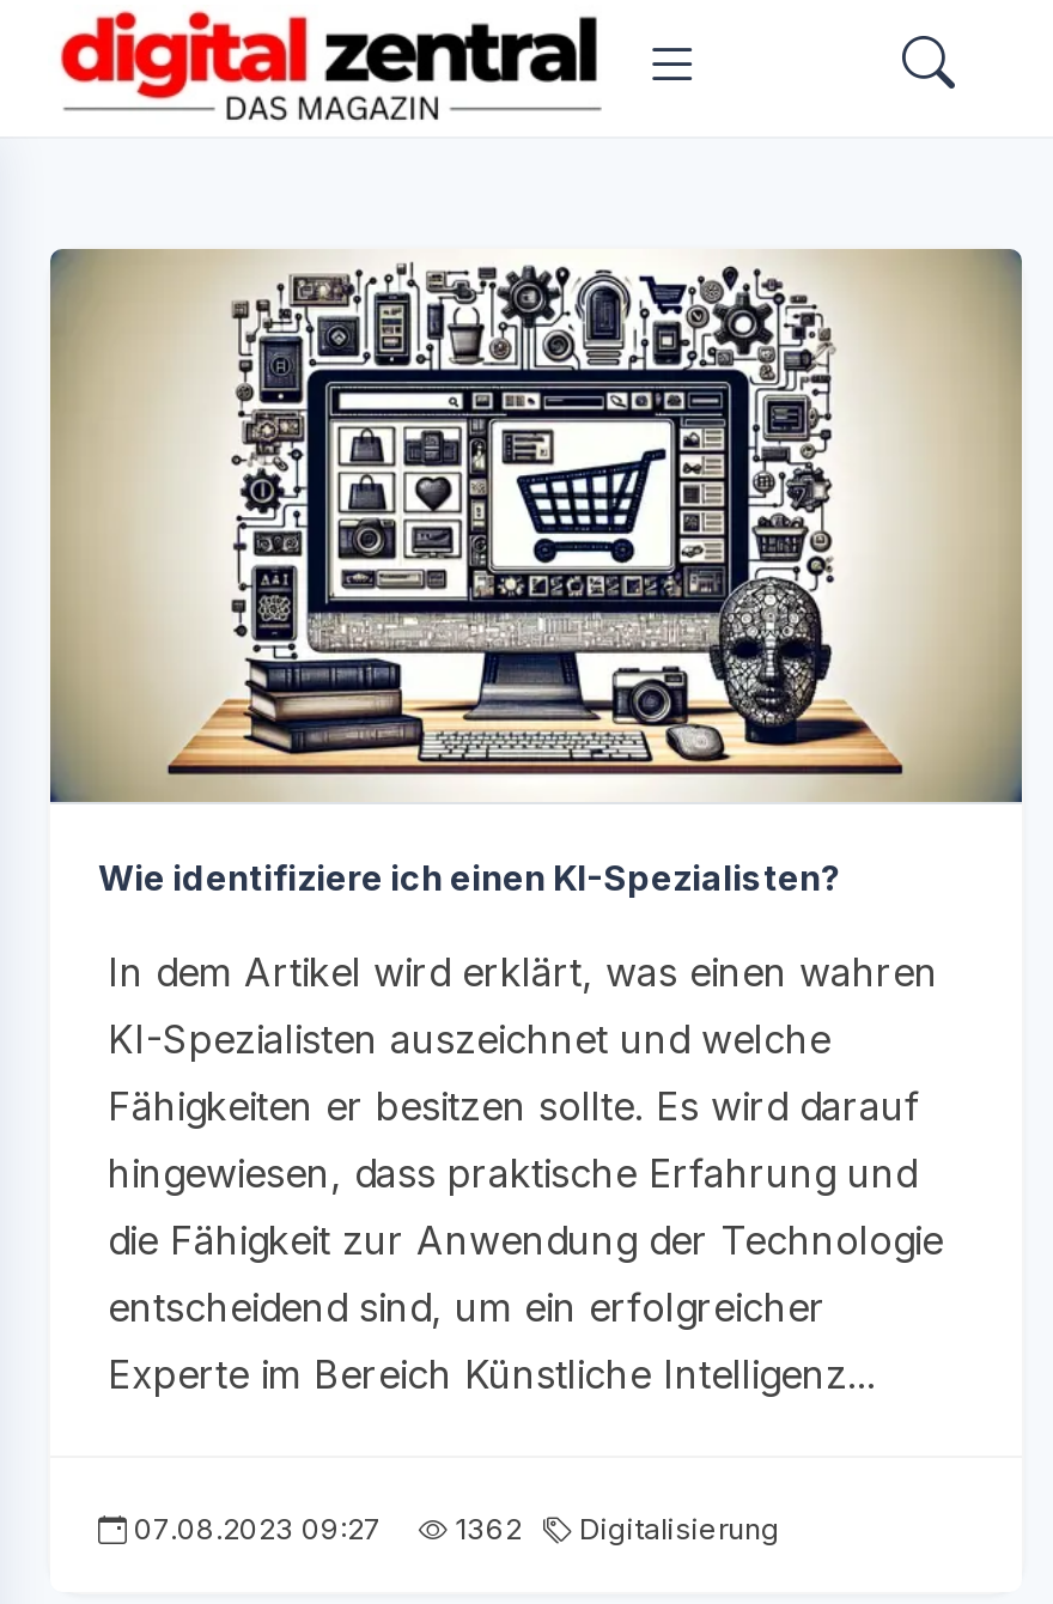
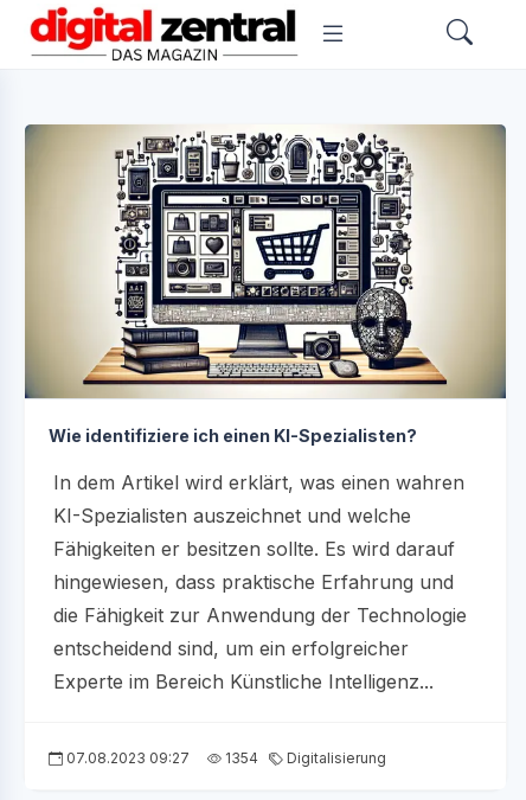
[127,1512,780,1548] 07.08.2023 09:27 1362 Digitalisierung -> [63,750,386,767] 07.08.2023 09:27 1354 Digitalisierung

